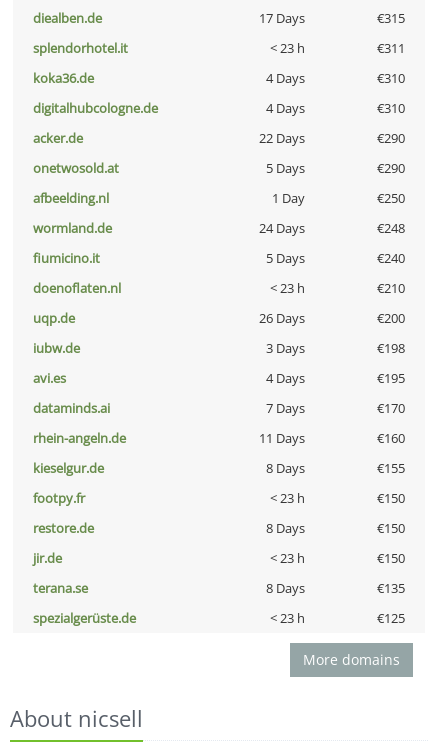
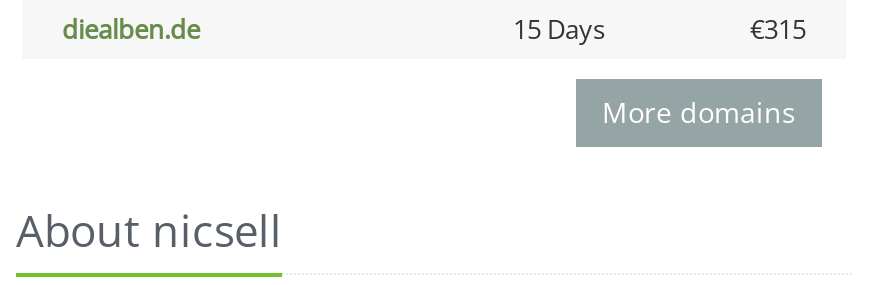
[258,9,304,27] 17 Days -> [513,11,605,47] 15 Days
[33,39,405,627] splendorhotel.it | < 23 h | €311 | koka36.de | 4 Days | €310 | digitalhubcologne.de | 4 Days | €310 | acker.de | 22 Days | €290 | onetwosold.at | 5 Days | €290 | afbeelding.nl | 1 Day | €250 | wormland.de | 24 Days | €248 | fiumicino.it | 5 Days | €240 | doenoflaten.nl | < 23 h | €210 | uqp.de | 26 Days | €200 | iubw.de | 3 Days | €198 | avi.es | 4 Days | €195 | dataminds.ai | 7 Days | €170 | rhein-angeln.de | 11 Days | €160 | kieselgur.de | 8 Days | €155 | footpy.fr | < 23 h | €150 | restore.de | 8 Days | €150 | jir.de | < 23 h | €150 | terana.se | 8 Days | €135 | spezialgerüste.de | < 23 h | €125 -> none

